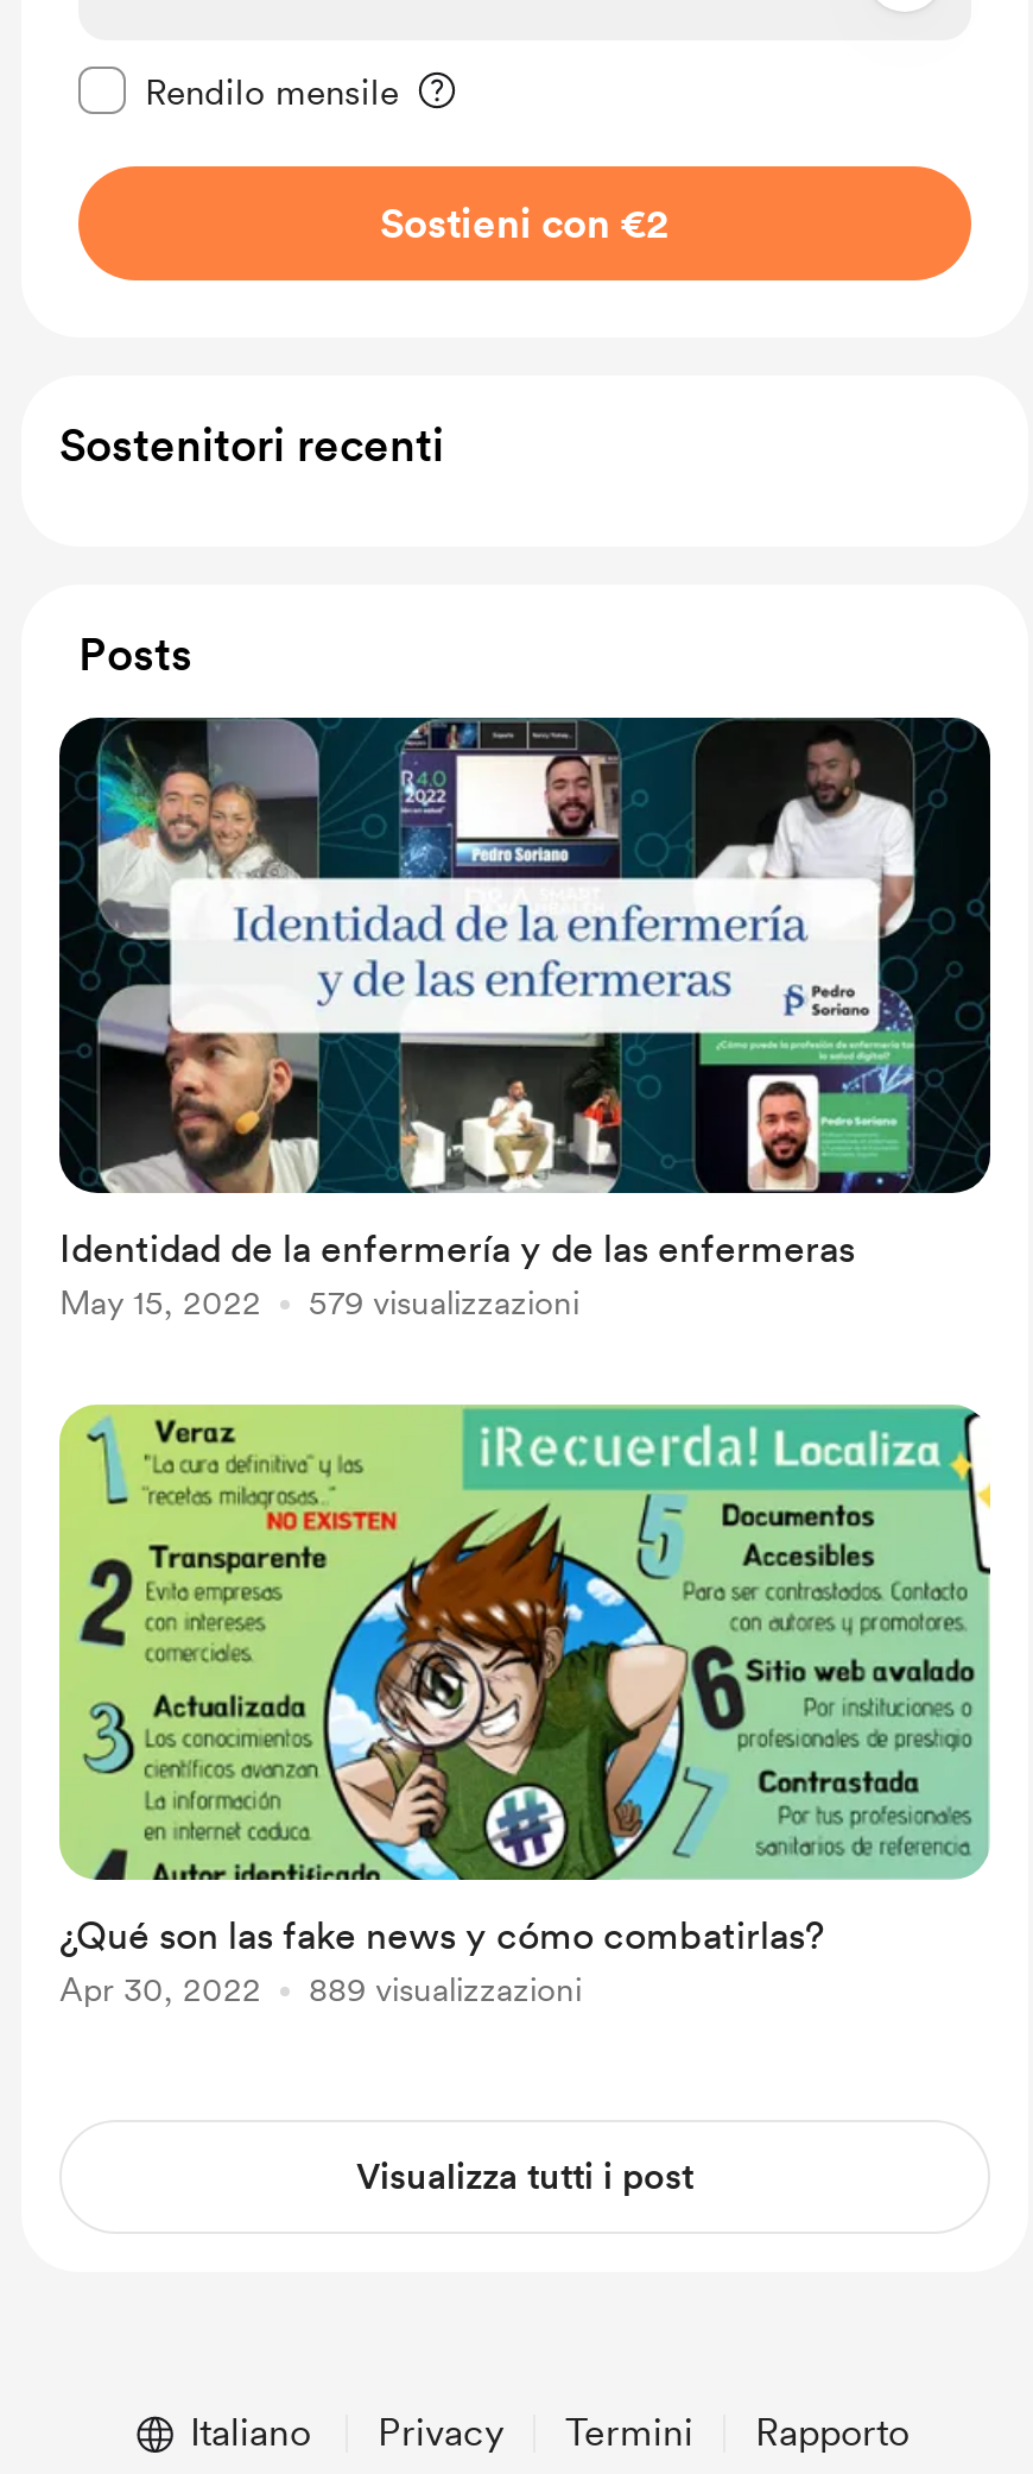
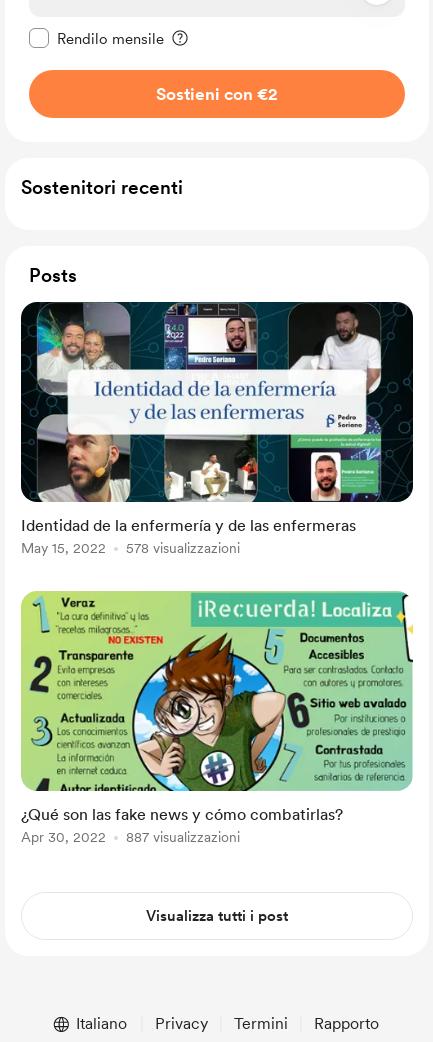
[309,1283,579,1321] 579 visualizzazioni -> [126,540,240,556] 578 visualizzazioni
[309,1970,582,2008] 889 visualizzazioni -> [126,829,240,845] 887 visualizzazioni

